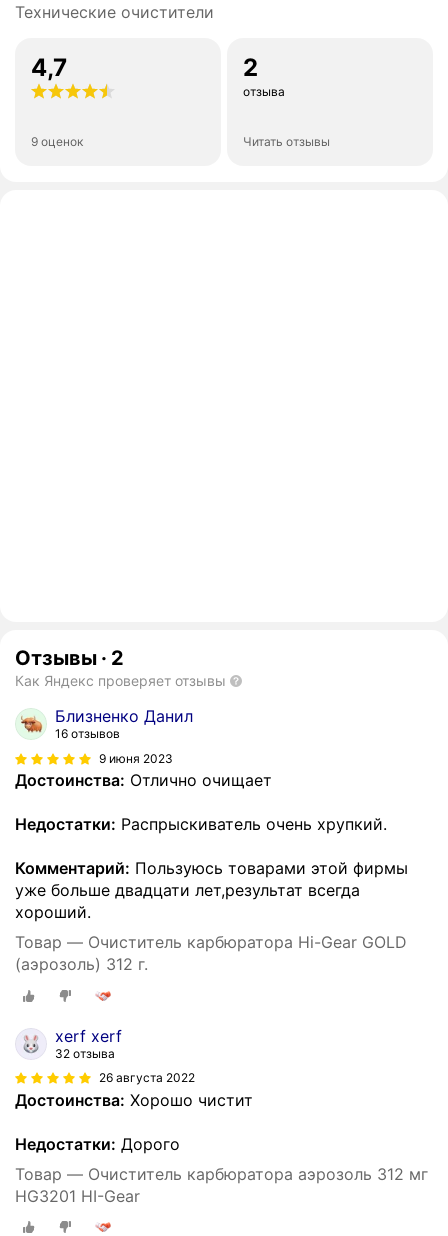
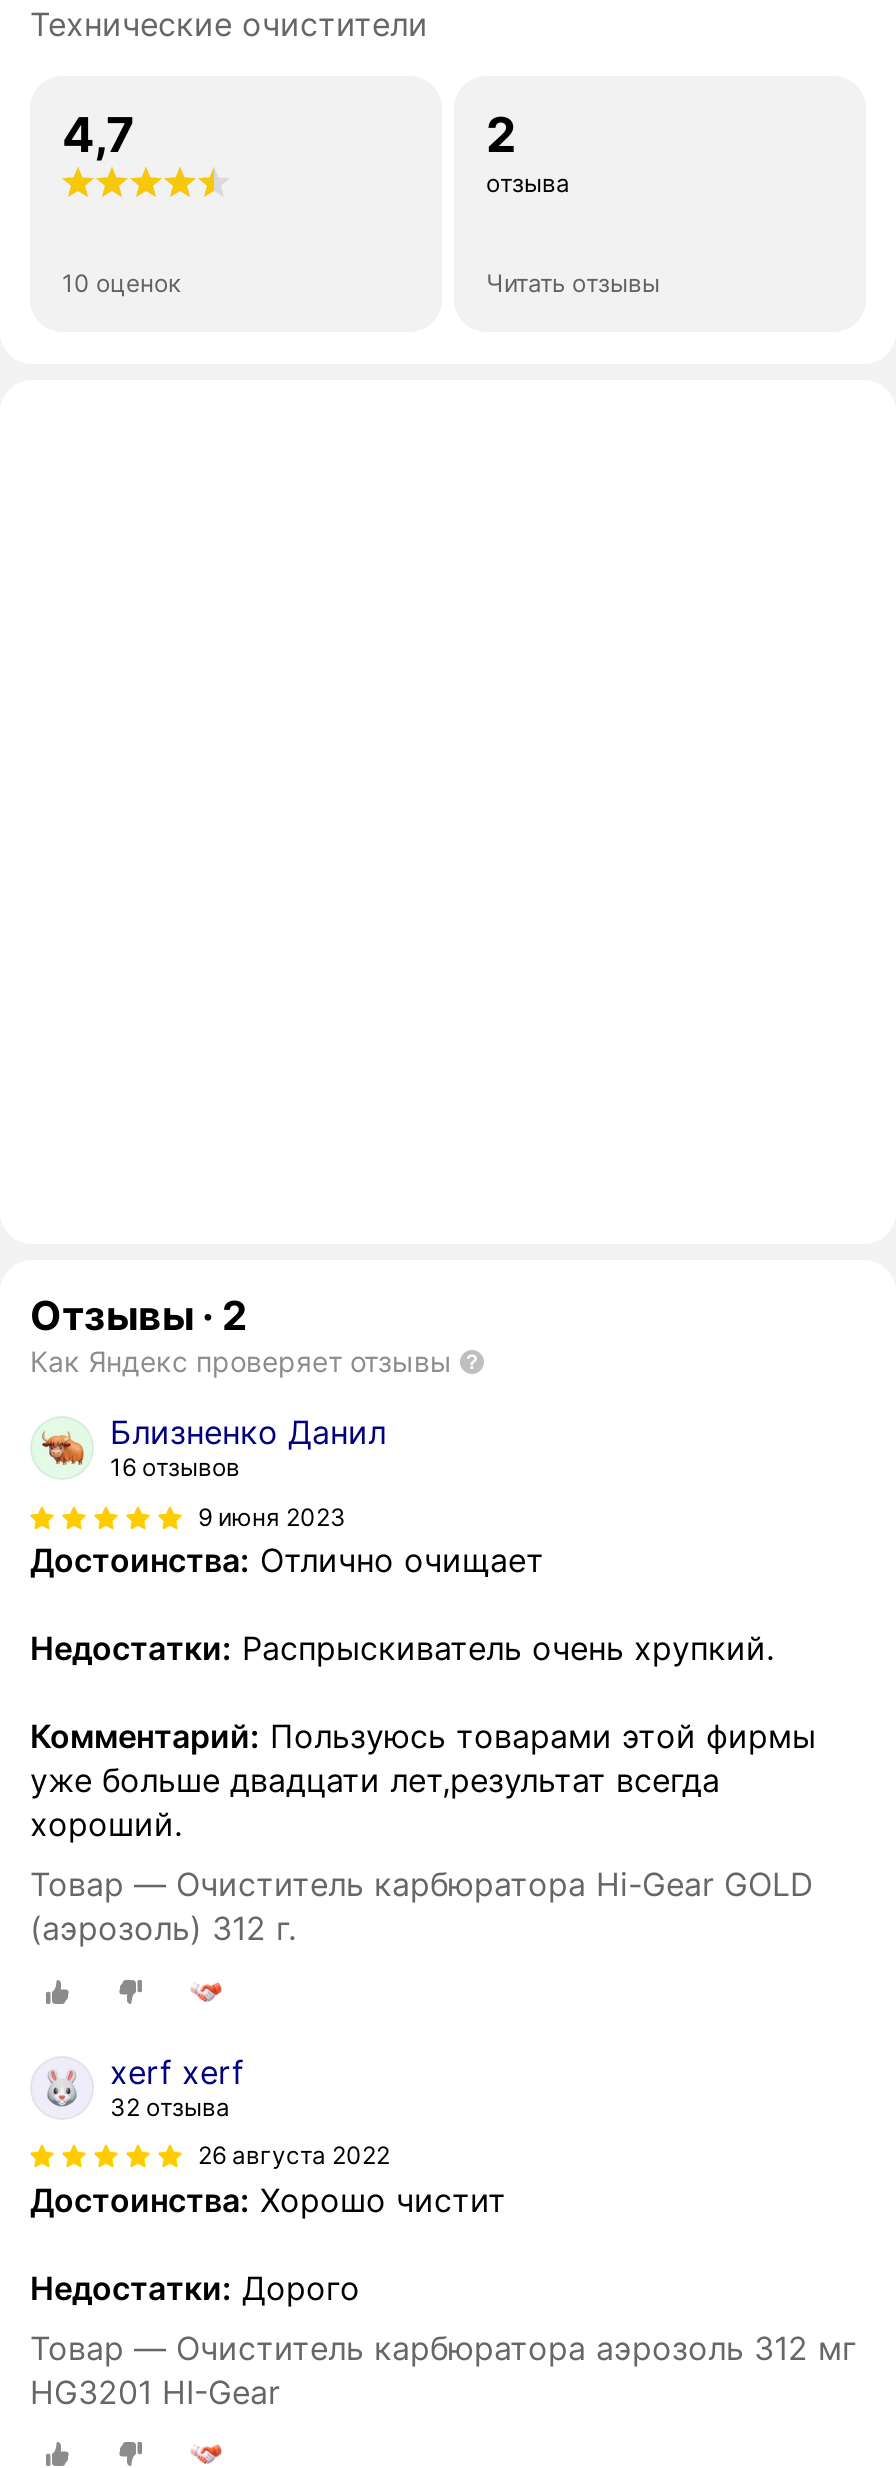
[31,134,83,149] 9 оценок -> [62,268,180,298] 10 оценок

